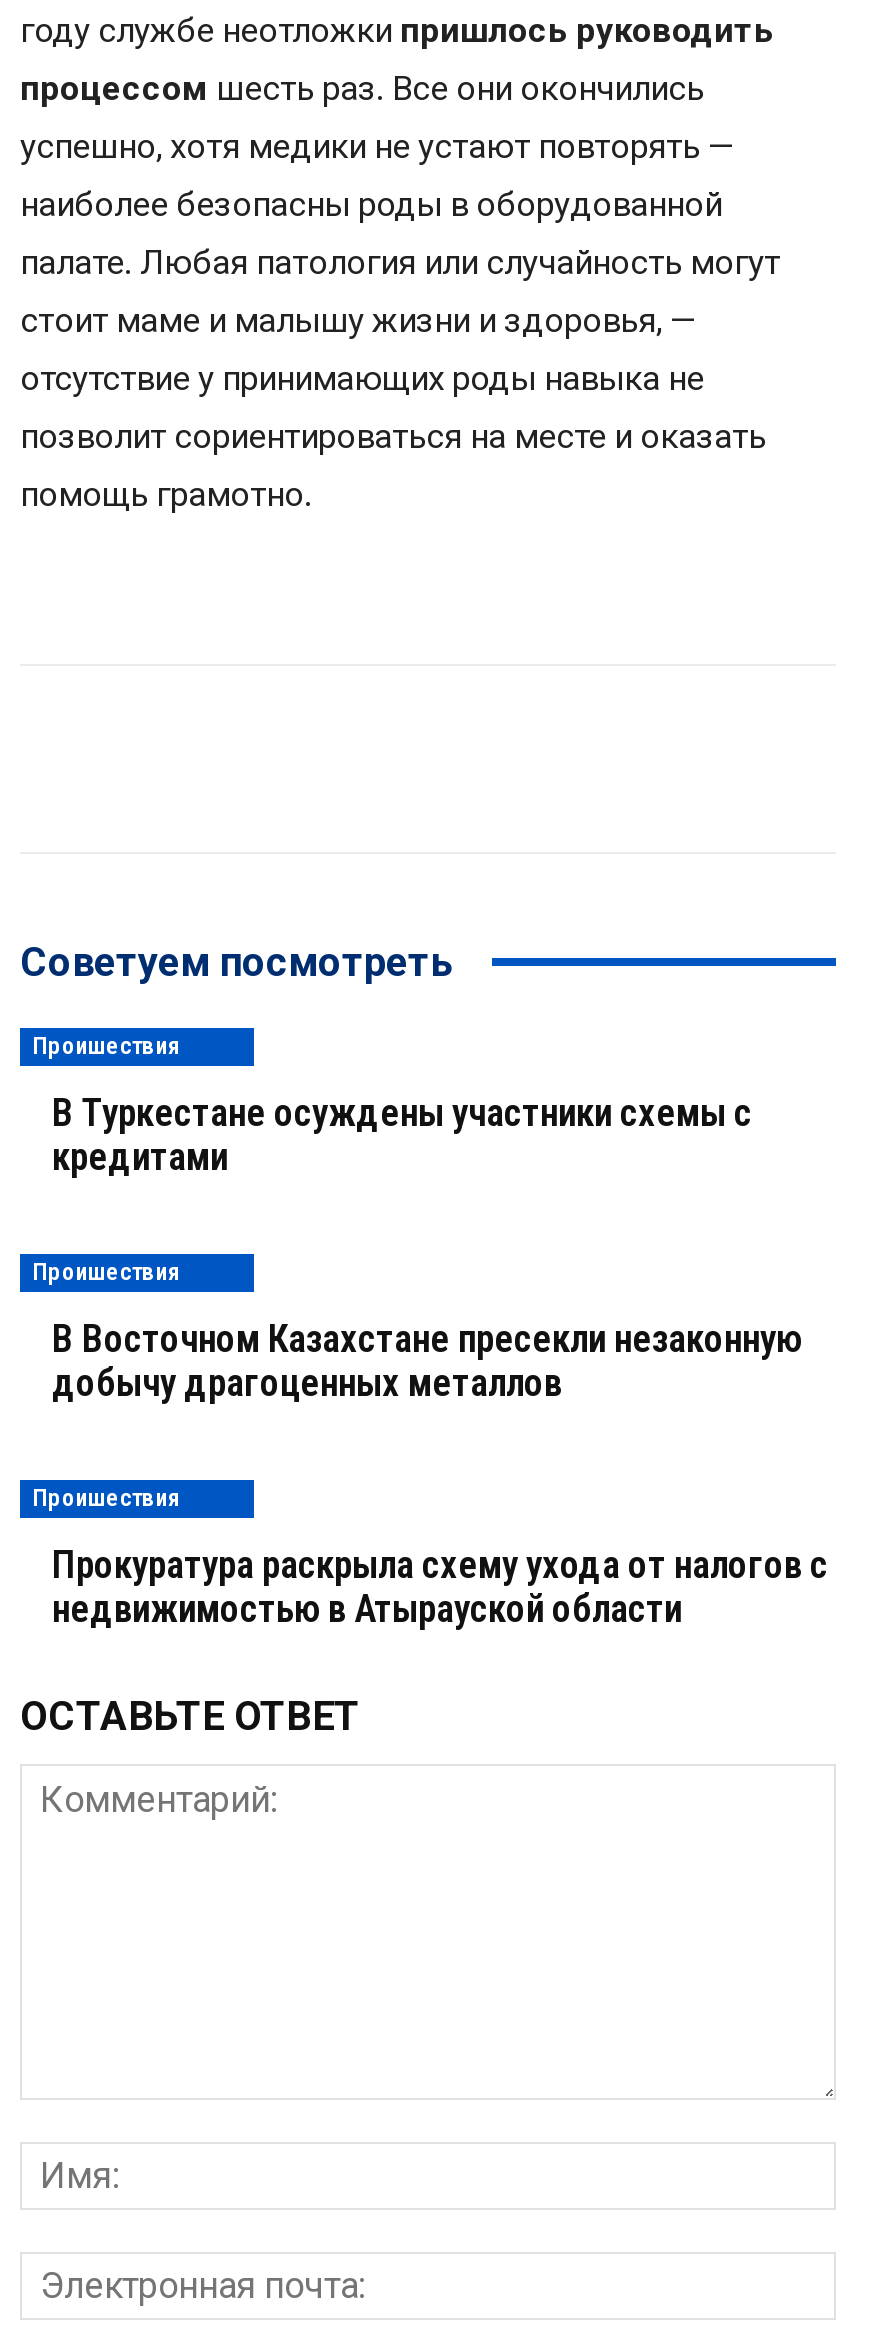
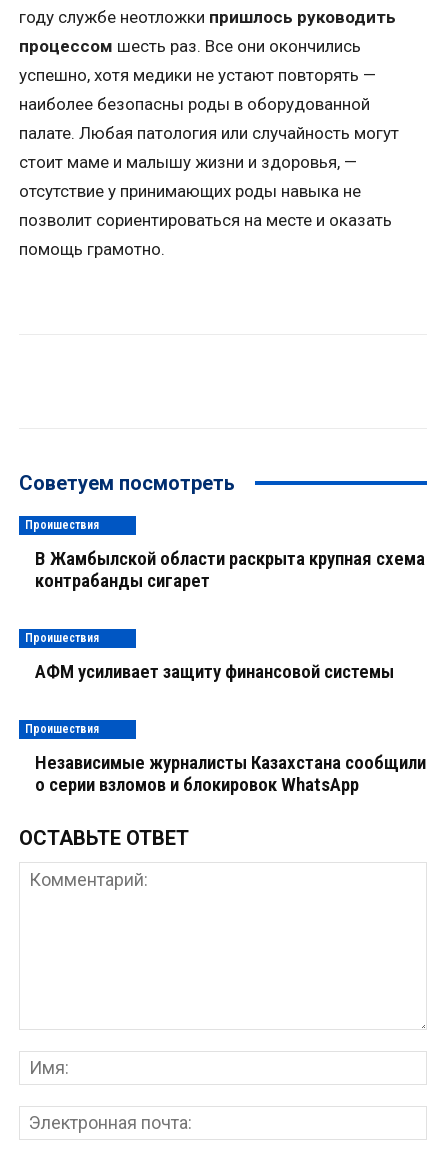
[52,1089,752,1179] В Туркестане осуждены участники схемы с | кредитами -> [35,547,425,592] В Жамбылской области раскрыта крупная схема | контрабанды сигарет
[52,1315,802,1405] В Восточном Казахстане пресекли незаконную | добычу драгоценных металлов -> [35,660,394,683] АФМ усиливает защиту финансовой системы
[52,1541,828,1631] Прокуратура раскрыла схему ухода от налогов с | недвижимостью в Атырауской области -> [35,751,426,796] Независимые журналисты Казахстана сообщили | о серии взломов и блокировок WhatsApp

